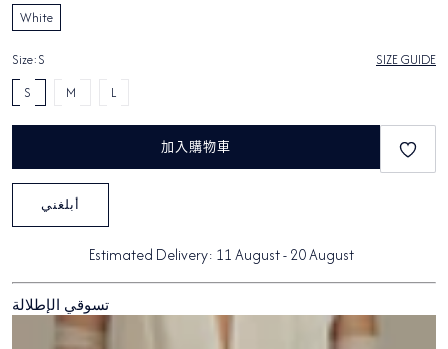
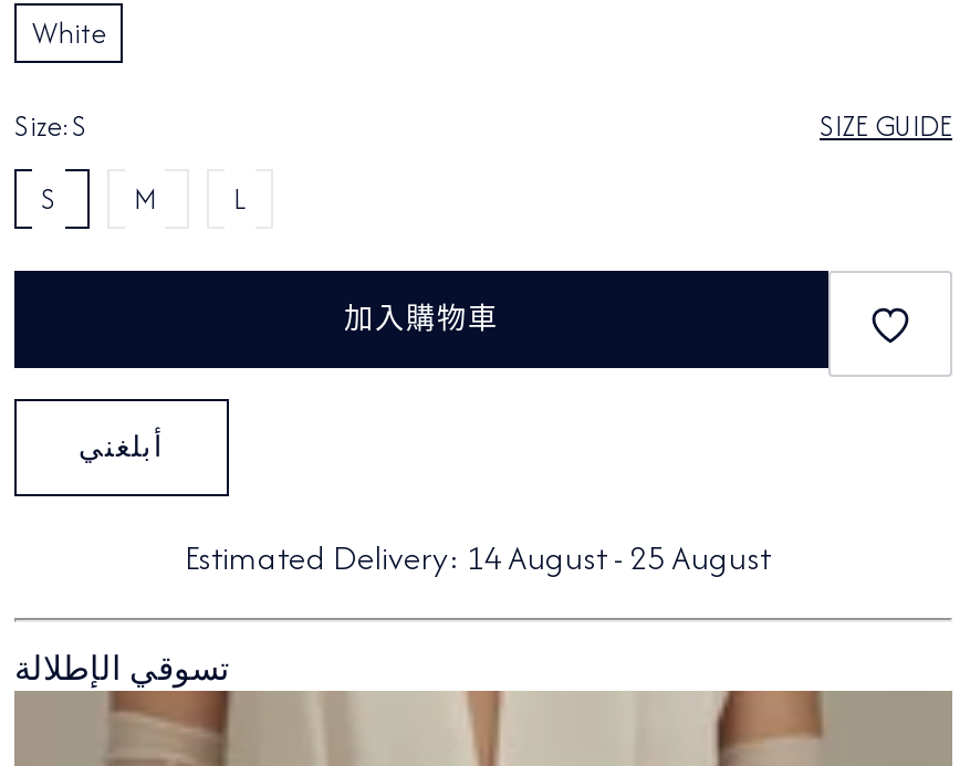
[89,244,354,265] Estimated Delivery: 11 August- 20 August -> [185,533,771,579] Estimated Delivery: 14 August- 25 August

